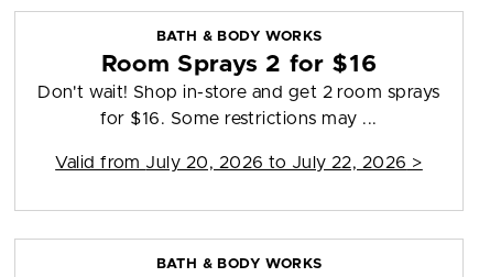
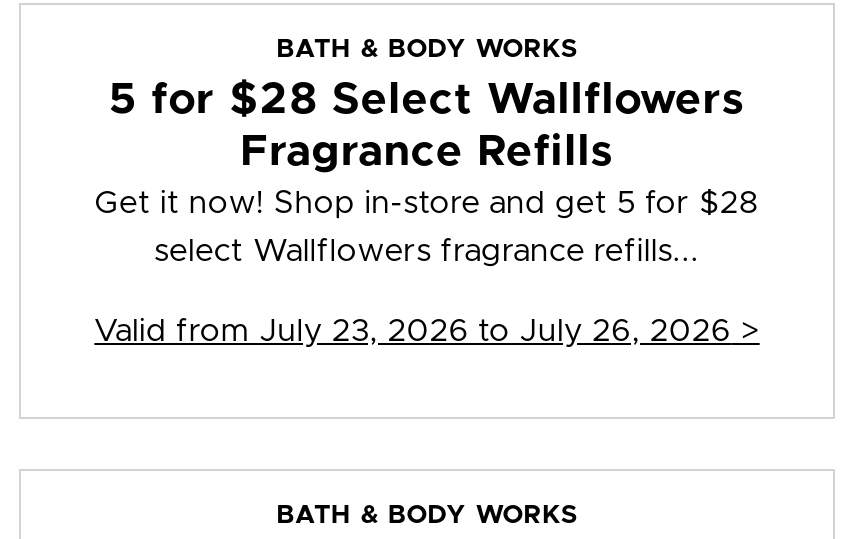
[38,53,440,101] Room Sprays 2 for $16 | Don't wait! Shop in-store and get 2 room sprays -> [94,79,760,219] 5 for $28 Select Wallflowers | Fragrance Refills | Get it now! Shop in-store and get 5 for $28
[101,110,377,128] for $16. Some restrictions may ... -> [154,235,700,267] select Wallflowers fragrance refills...
[55,154,423,172] Valid from July 20, 2026 to July 22, 2026 > -> [94,315,760,347] Valid from July 23, 2026 to July 26, 2026 >

